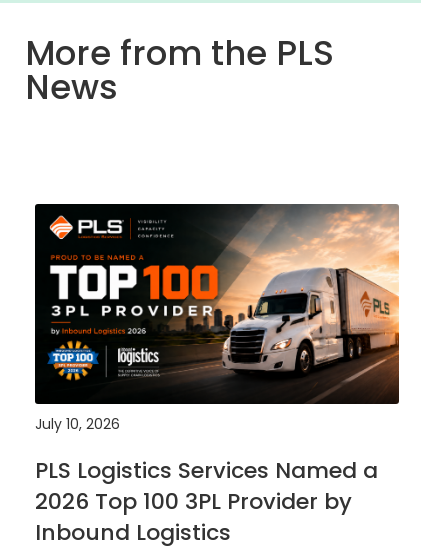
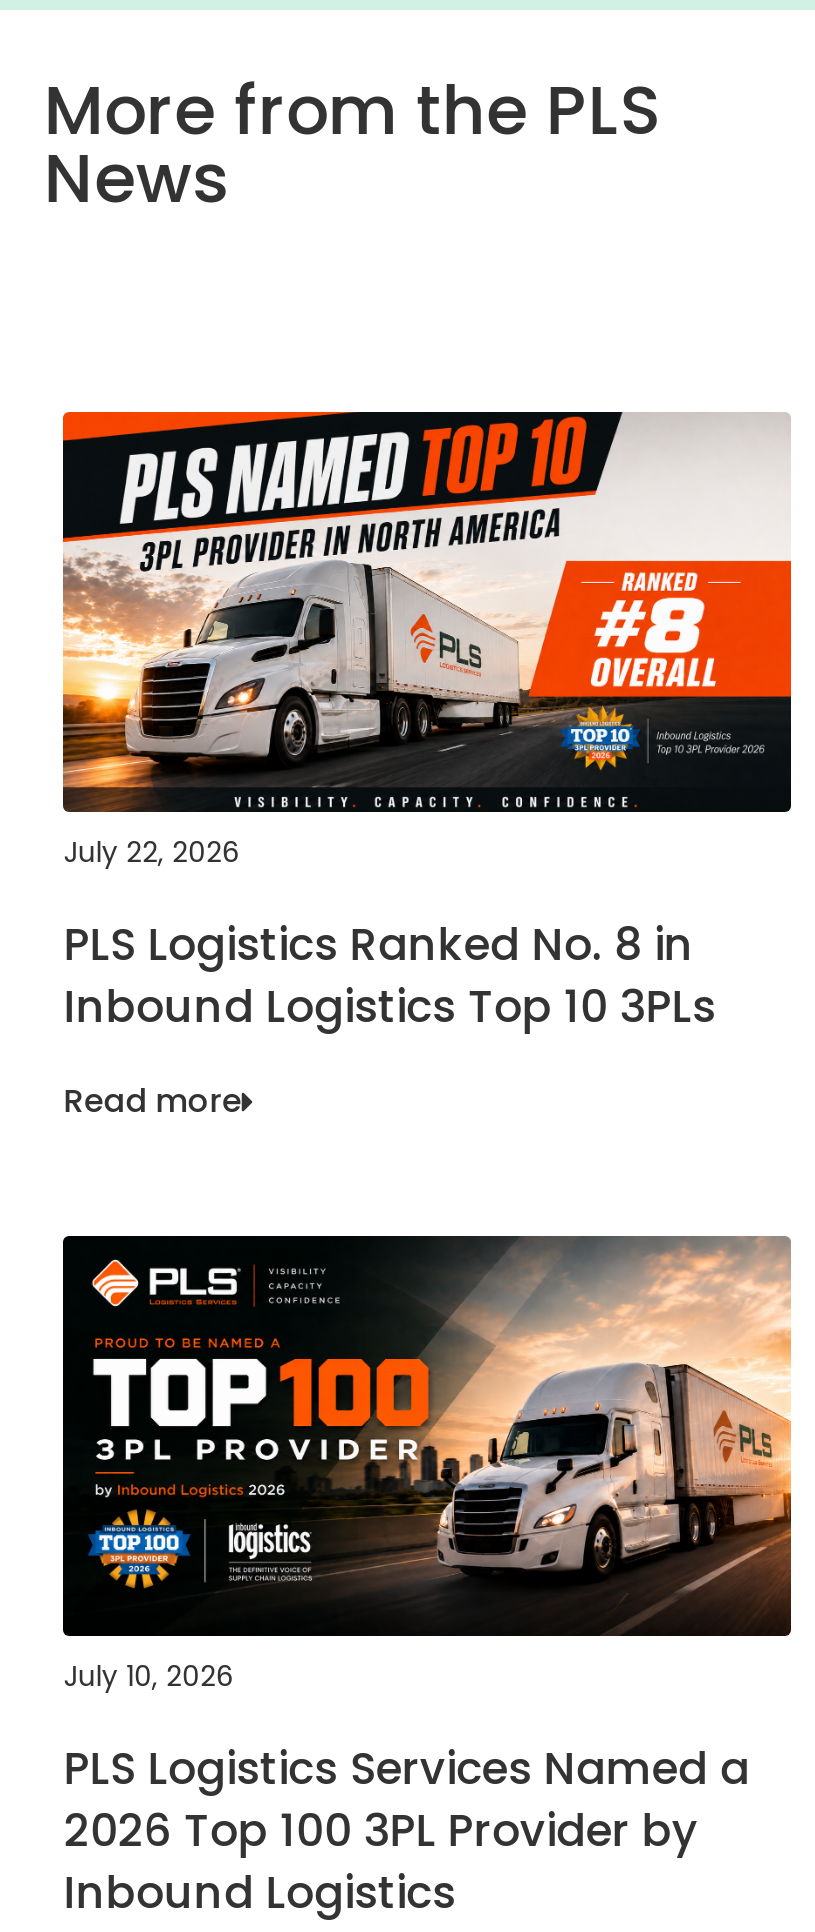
none -> [61,410,793,1123] [image] | July 22, 2026 | PLS Logistics Ranked No. 8 in | Inbound Logistics Top 10 3PLs | Read more

